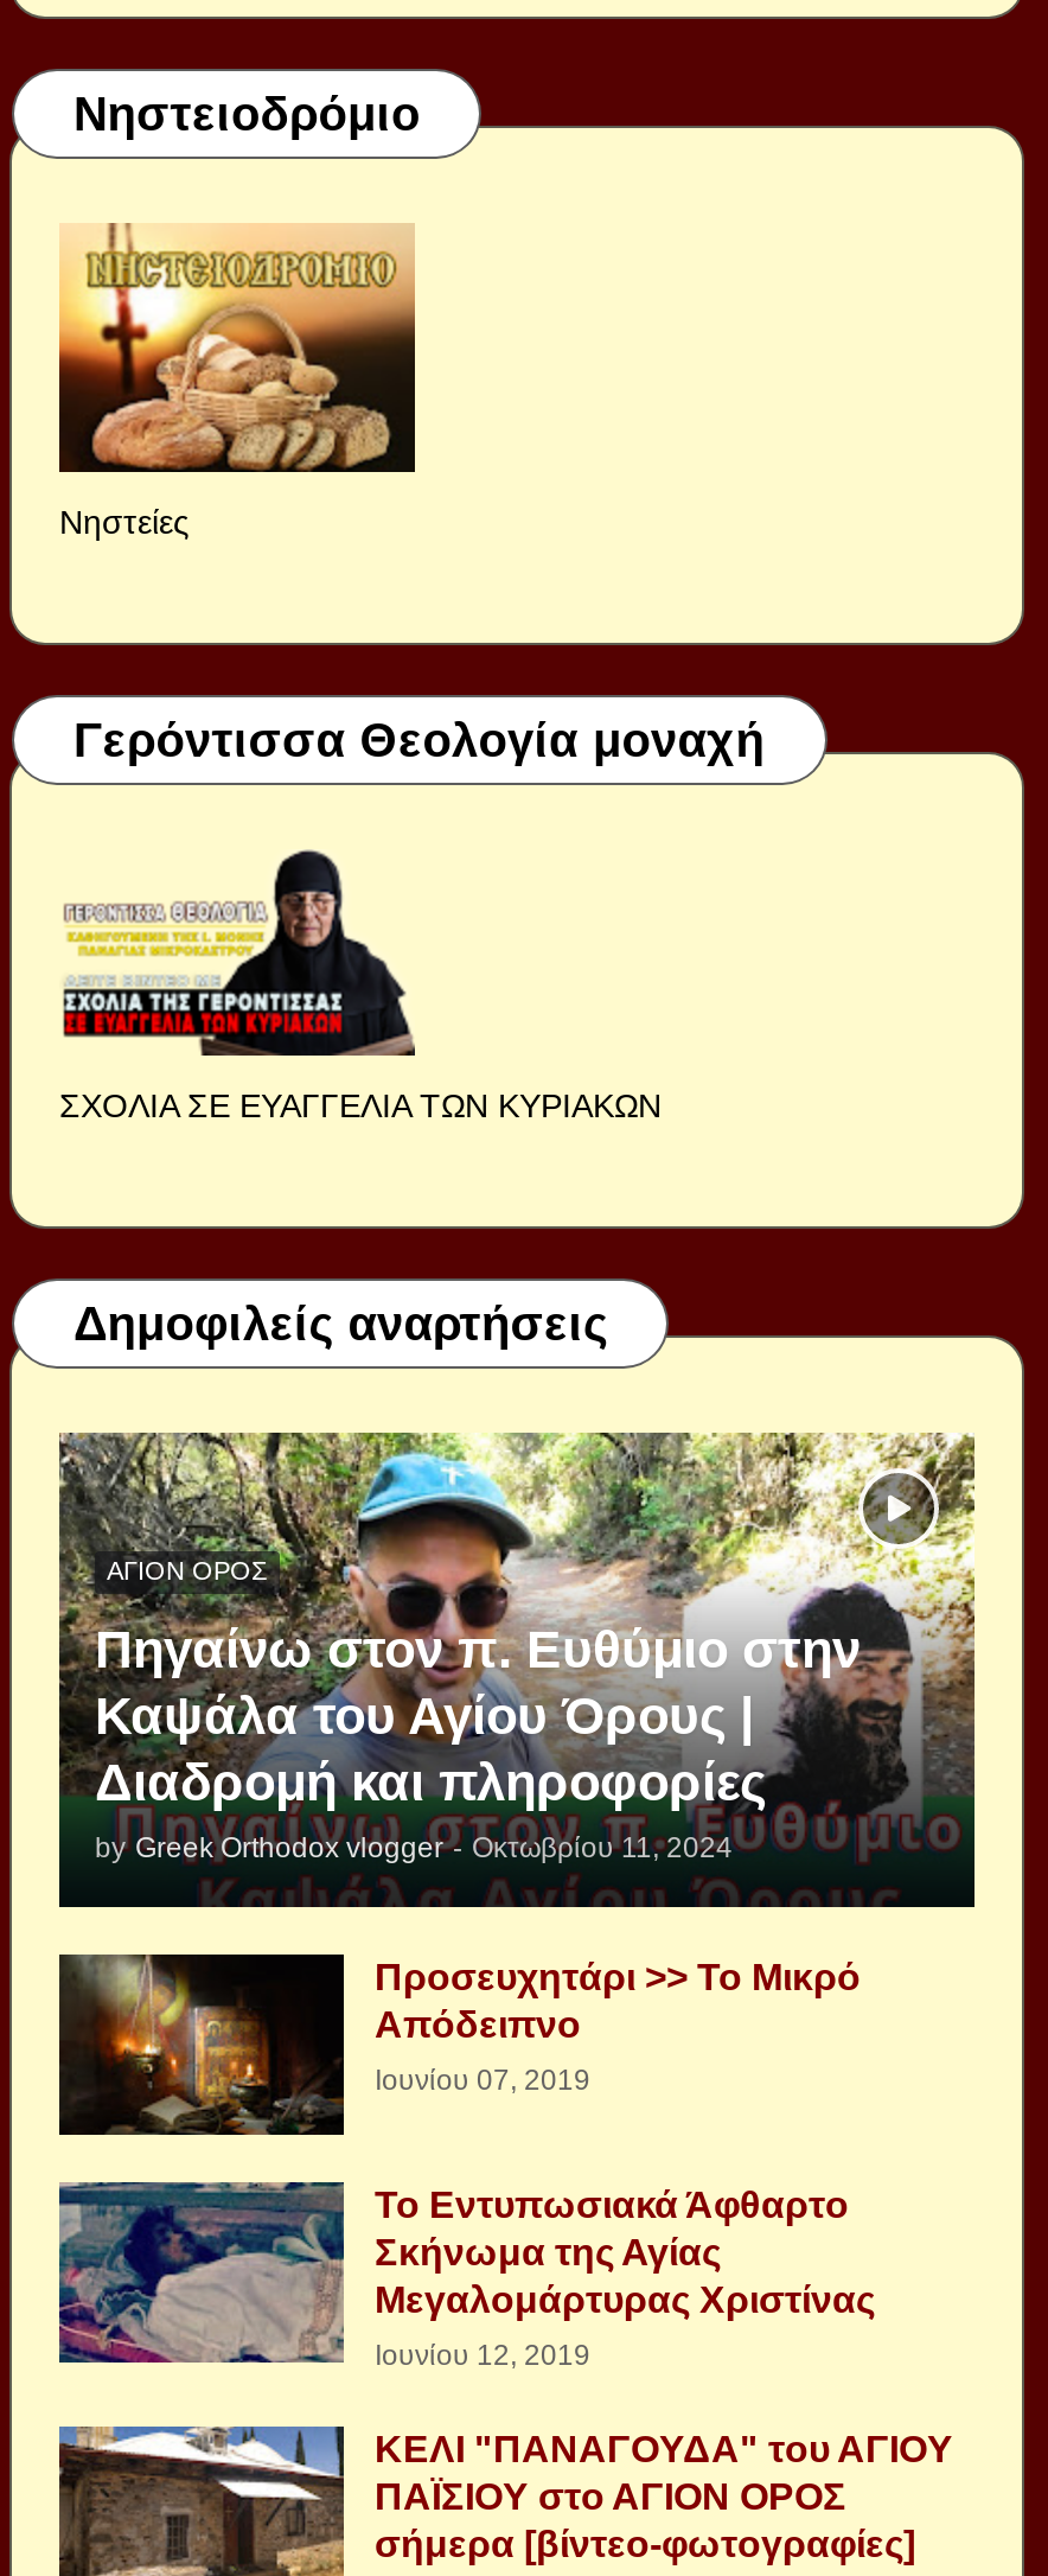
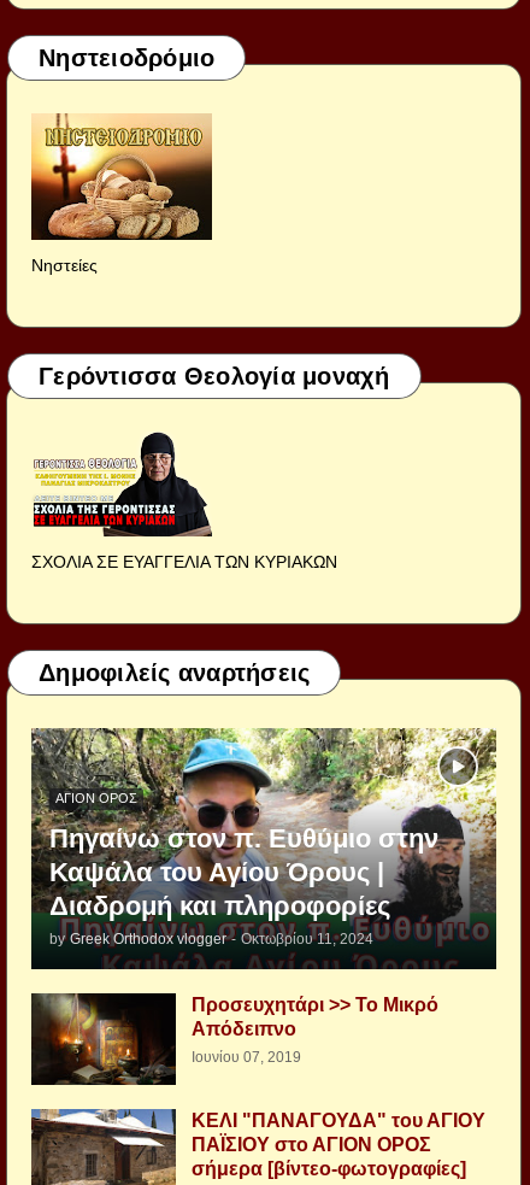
[59,2180,875,2379] [image] | Το Εντυπωσιακά Άφθαρτο | Σκήνωμα της Αγίας | Μεγαλομάρτυρας Χριστίνας | Ιουνίου 12, 2019 -> none

